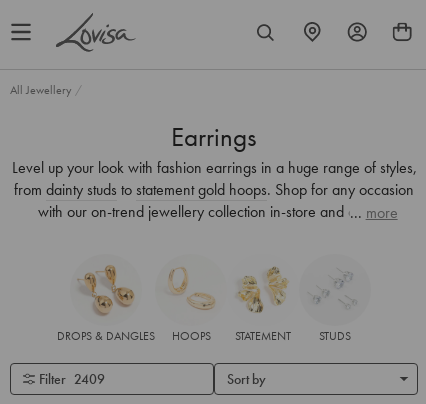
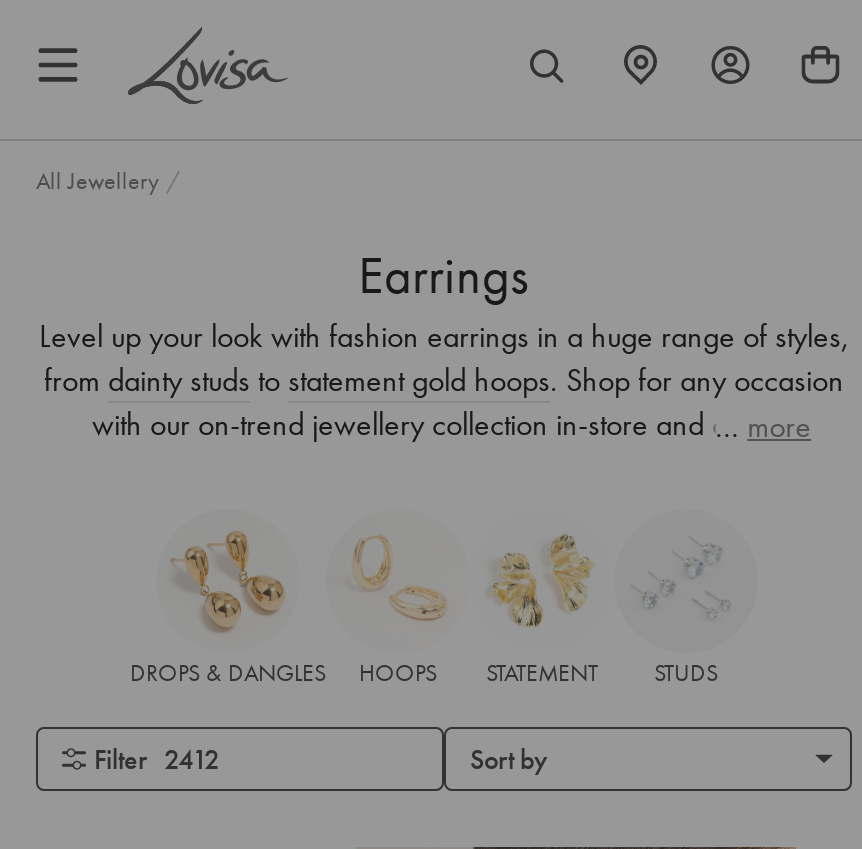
[39,369,105,387] Filter 2409 -> [94,740,220,776] Filter 2412

